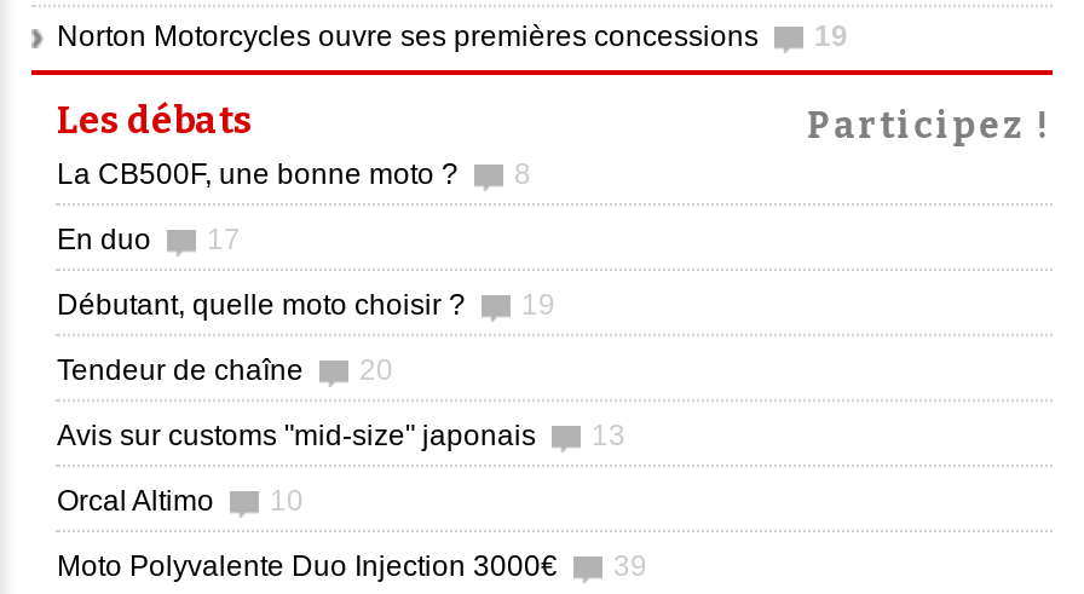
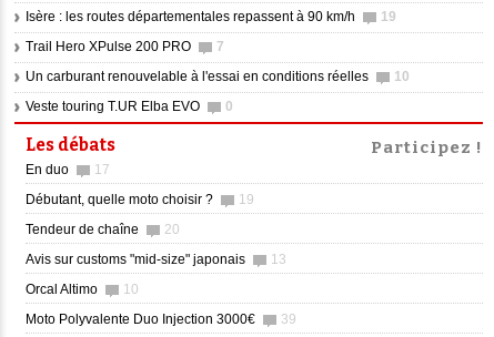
[57,19,766,53] Norton Motorcycles ouvre ses premières concessions -> [26,9,359,24] Isère : les routes départementales repassent à 90 km/h
none -> [26,38,410,114] Trail Hero XPulse 200 PRO | 7 | Un carburant renouvelable à l'essai en conditions réelles | 10 | Veste touring T.UR Elba EVO | 0
moved [57,98,1052,147] -> [26,135,482,157]: Participez ! | Les débats
[57,157,531,190] La CB500F, une bonne moto ? | 8 -> none

